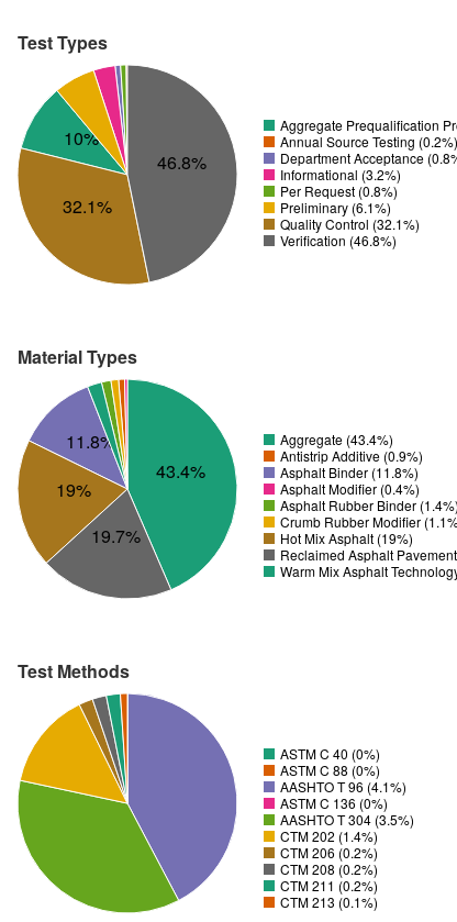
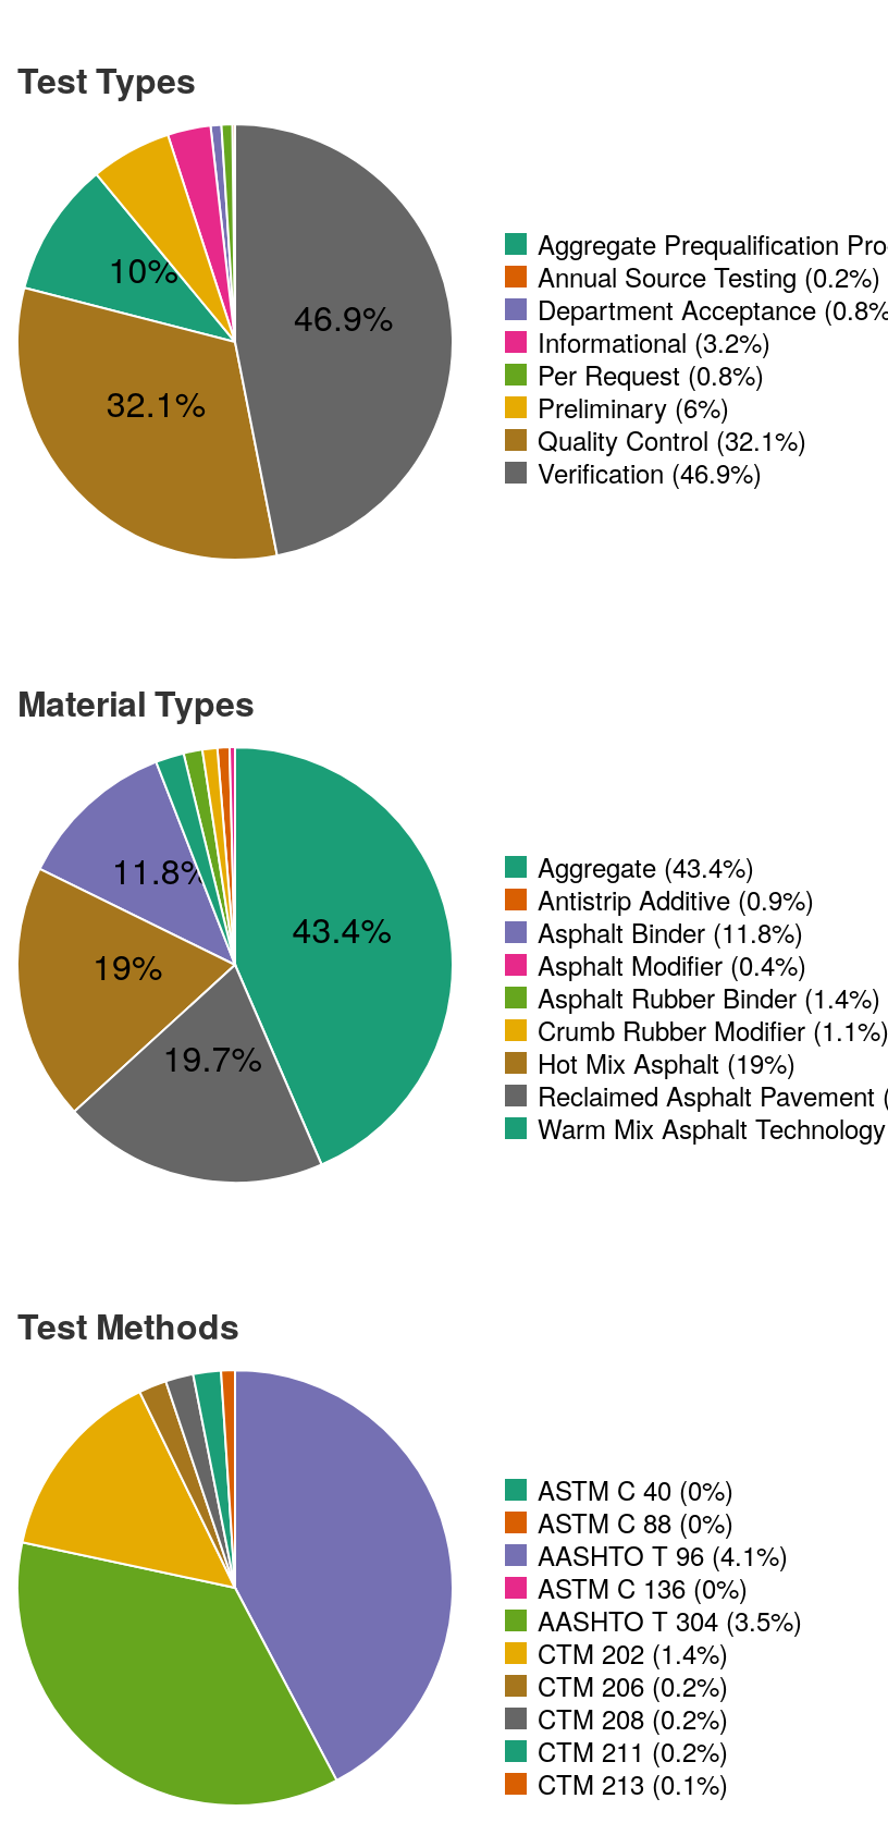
[157,149,207,175] 46.8% -> [294,291,393,341] 46.9%
[280,198,391,216] Preliminary (6.1%) -> [538,388,729,426] Preliminary (6%)
[280,231,397,249] Verification (46.8%) -> [538,453,762,491] Verification (46.9%)

